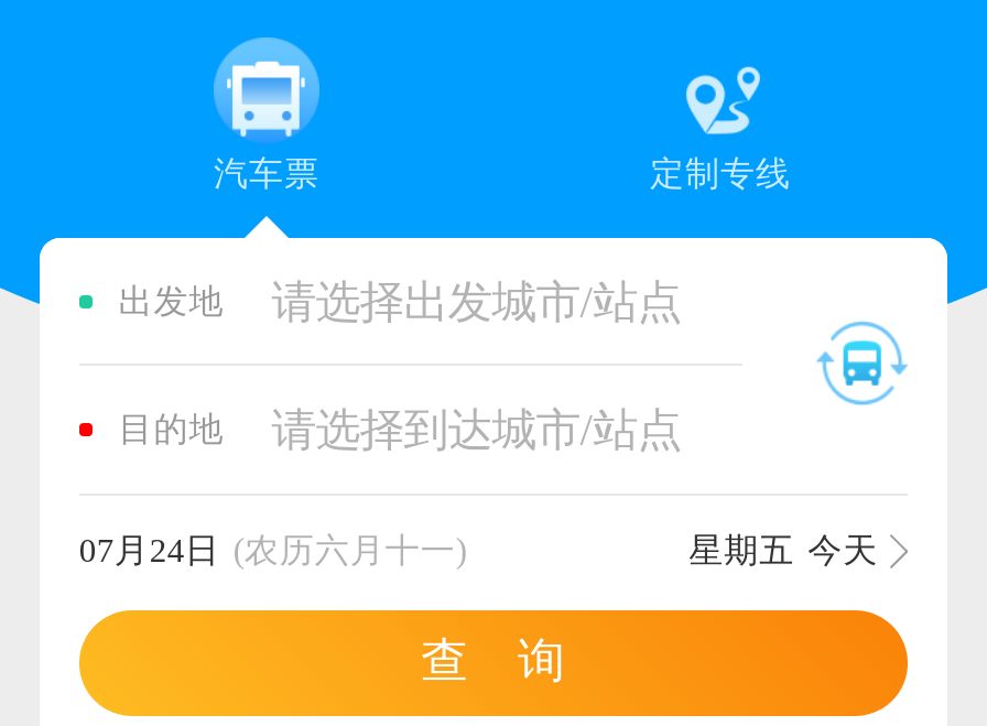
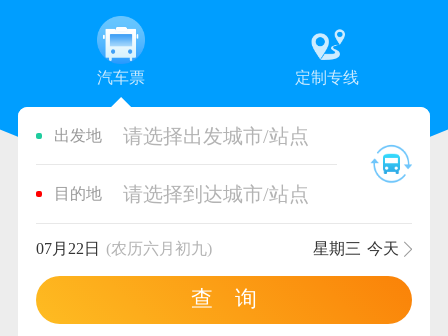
[79,532,467,569] 07月24日 (农历六月十一) -> [36,240,212,257] 07月22日 (农历六月初九)
[689,532,878,569] 星期五 今天 -> [313,240,399,257] 星期三 今天

